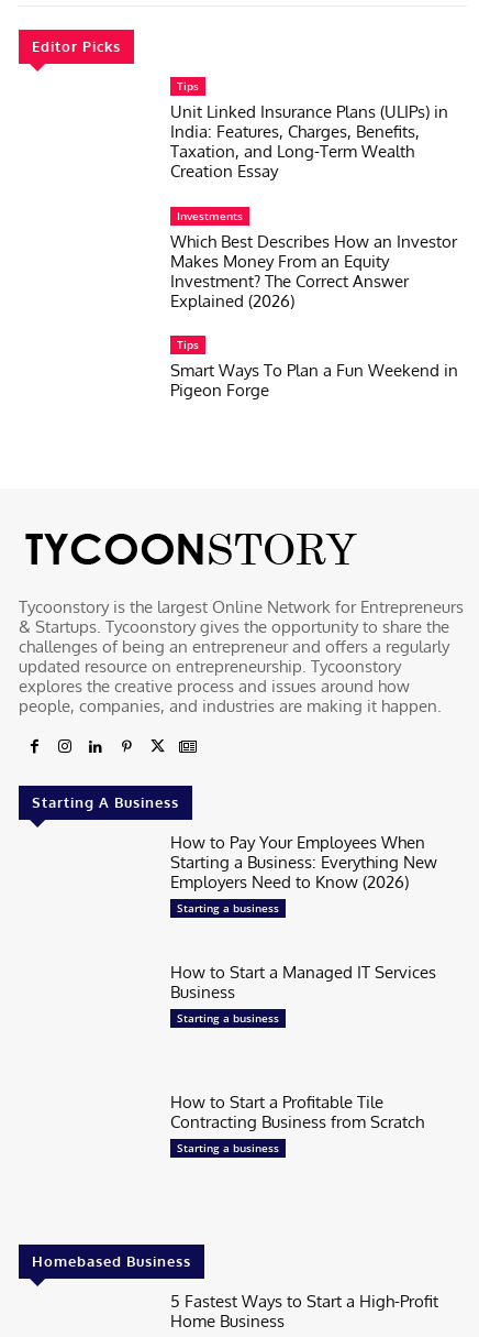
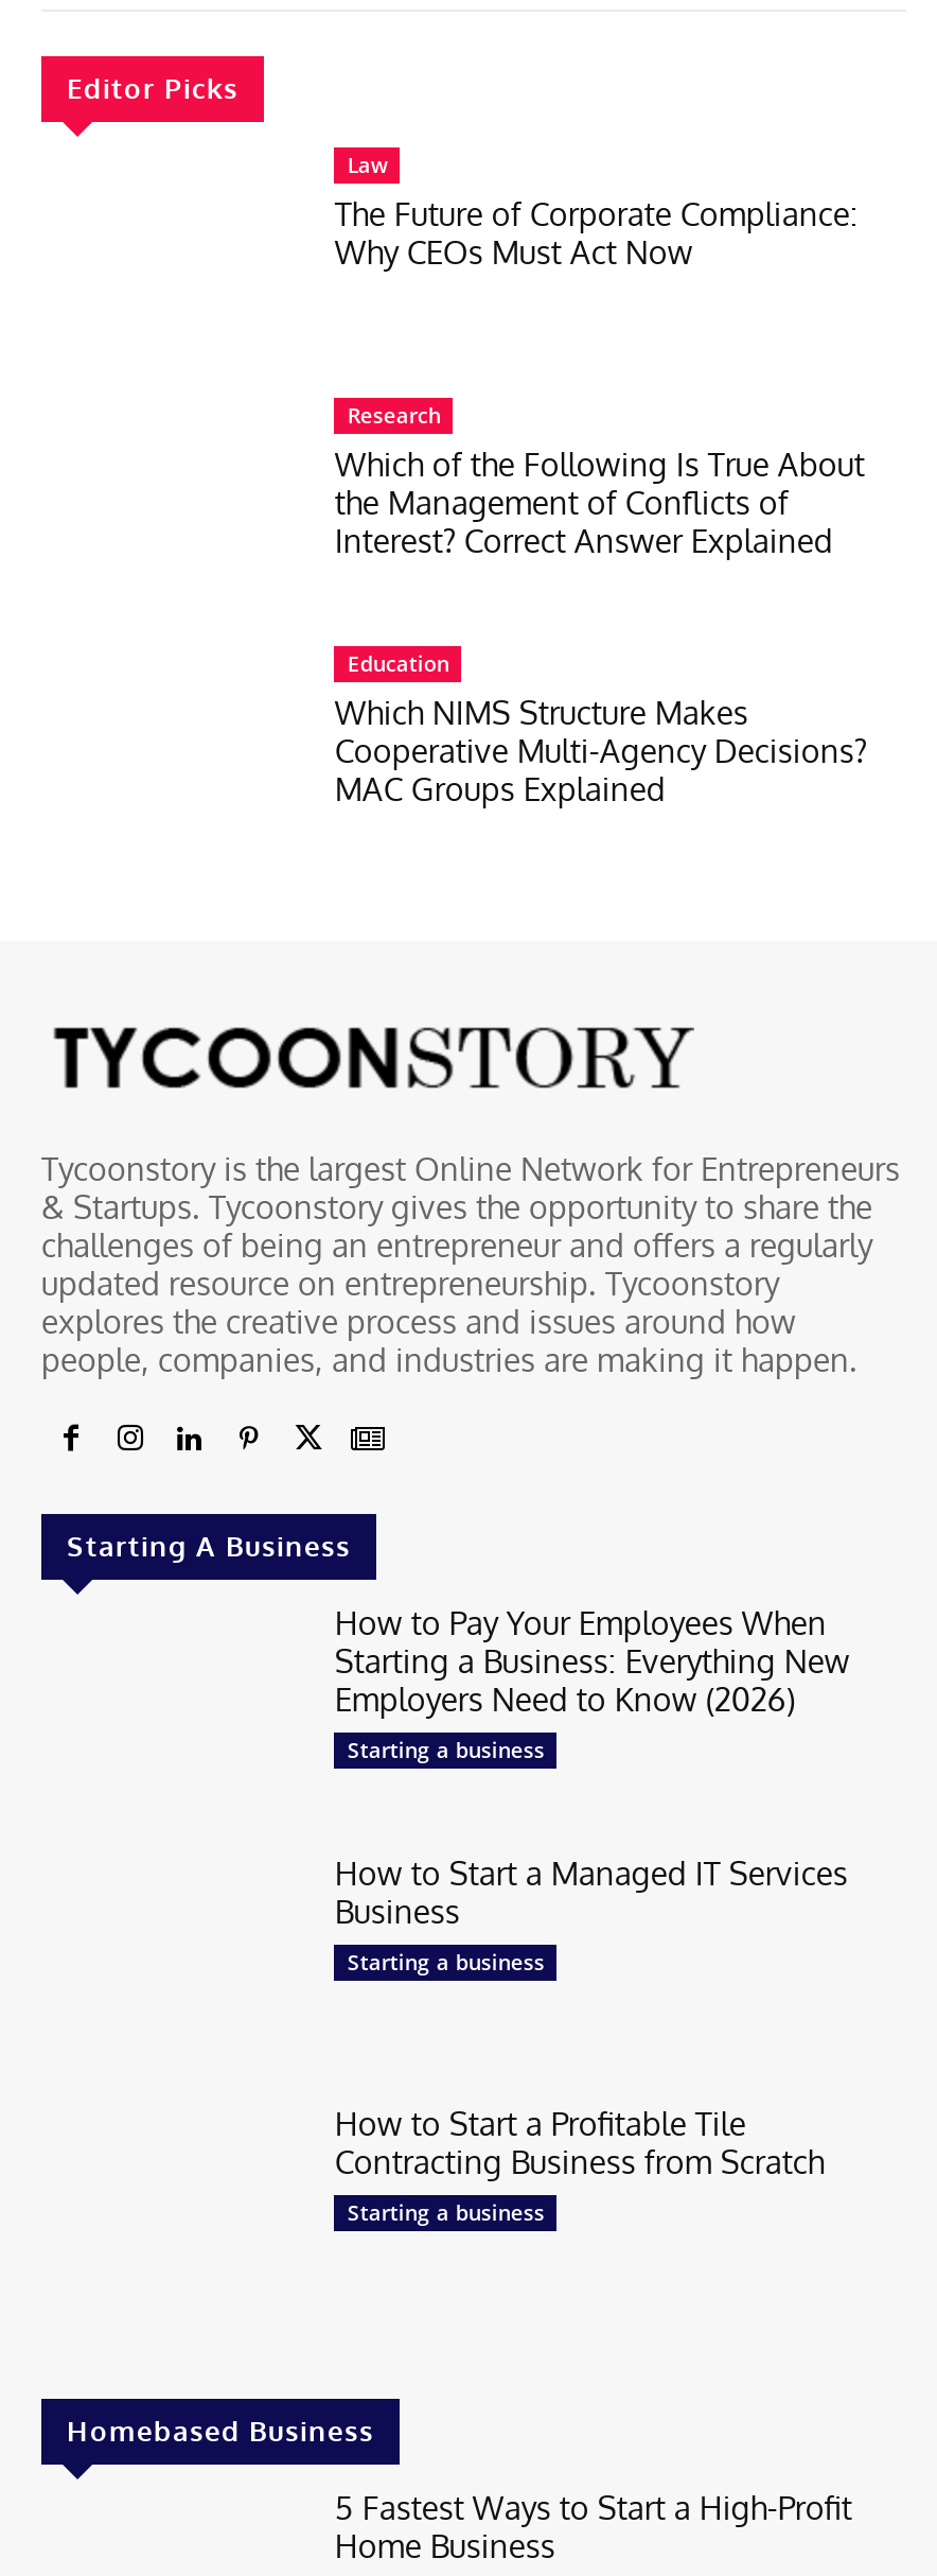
[171,78,449,181] Tips | Unit Linked Insurance Plans (ULIPs) in | India: Features, Charges, Benefits, | Taxation, and Long-Term Wealth | Creation Essay -> [335,149,858,272] Law | The Future of Corporate Compliance: | Why CEOs Must Act Now
[171,207,457,311] Investments | Which Best Describes How an Investor | Makes Money From an Equity | Investment? The Correct Answer | Explained (2026) -> [335,399,865,560] Research | Which of the Following Is True About | the Management of Conflicts of | Interest? Correct Answer Explained
[171,337,459,401] Tips | Smart Ways To Plan a Fun Weekend in | Pigeon Forge -> [335,649,867,810] Education | Which NIMS Structure Makes | Cooperative Multi-Agency Decisions? | MAC Groups Explained

